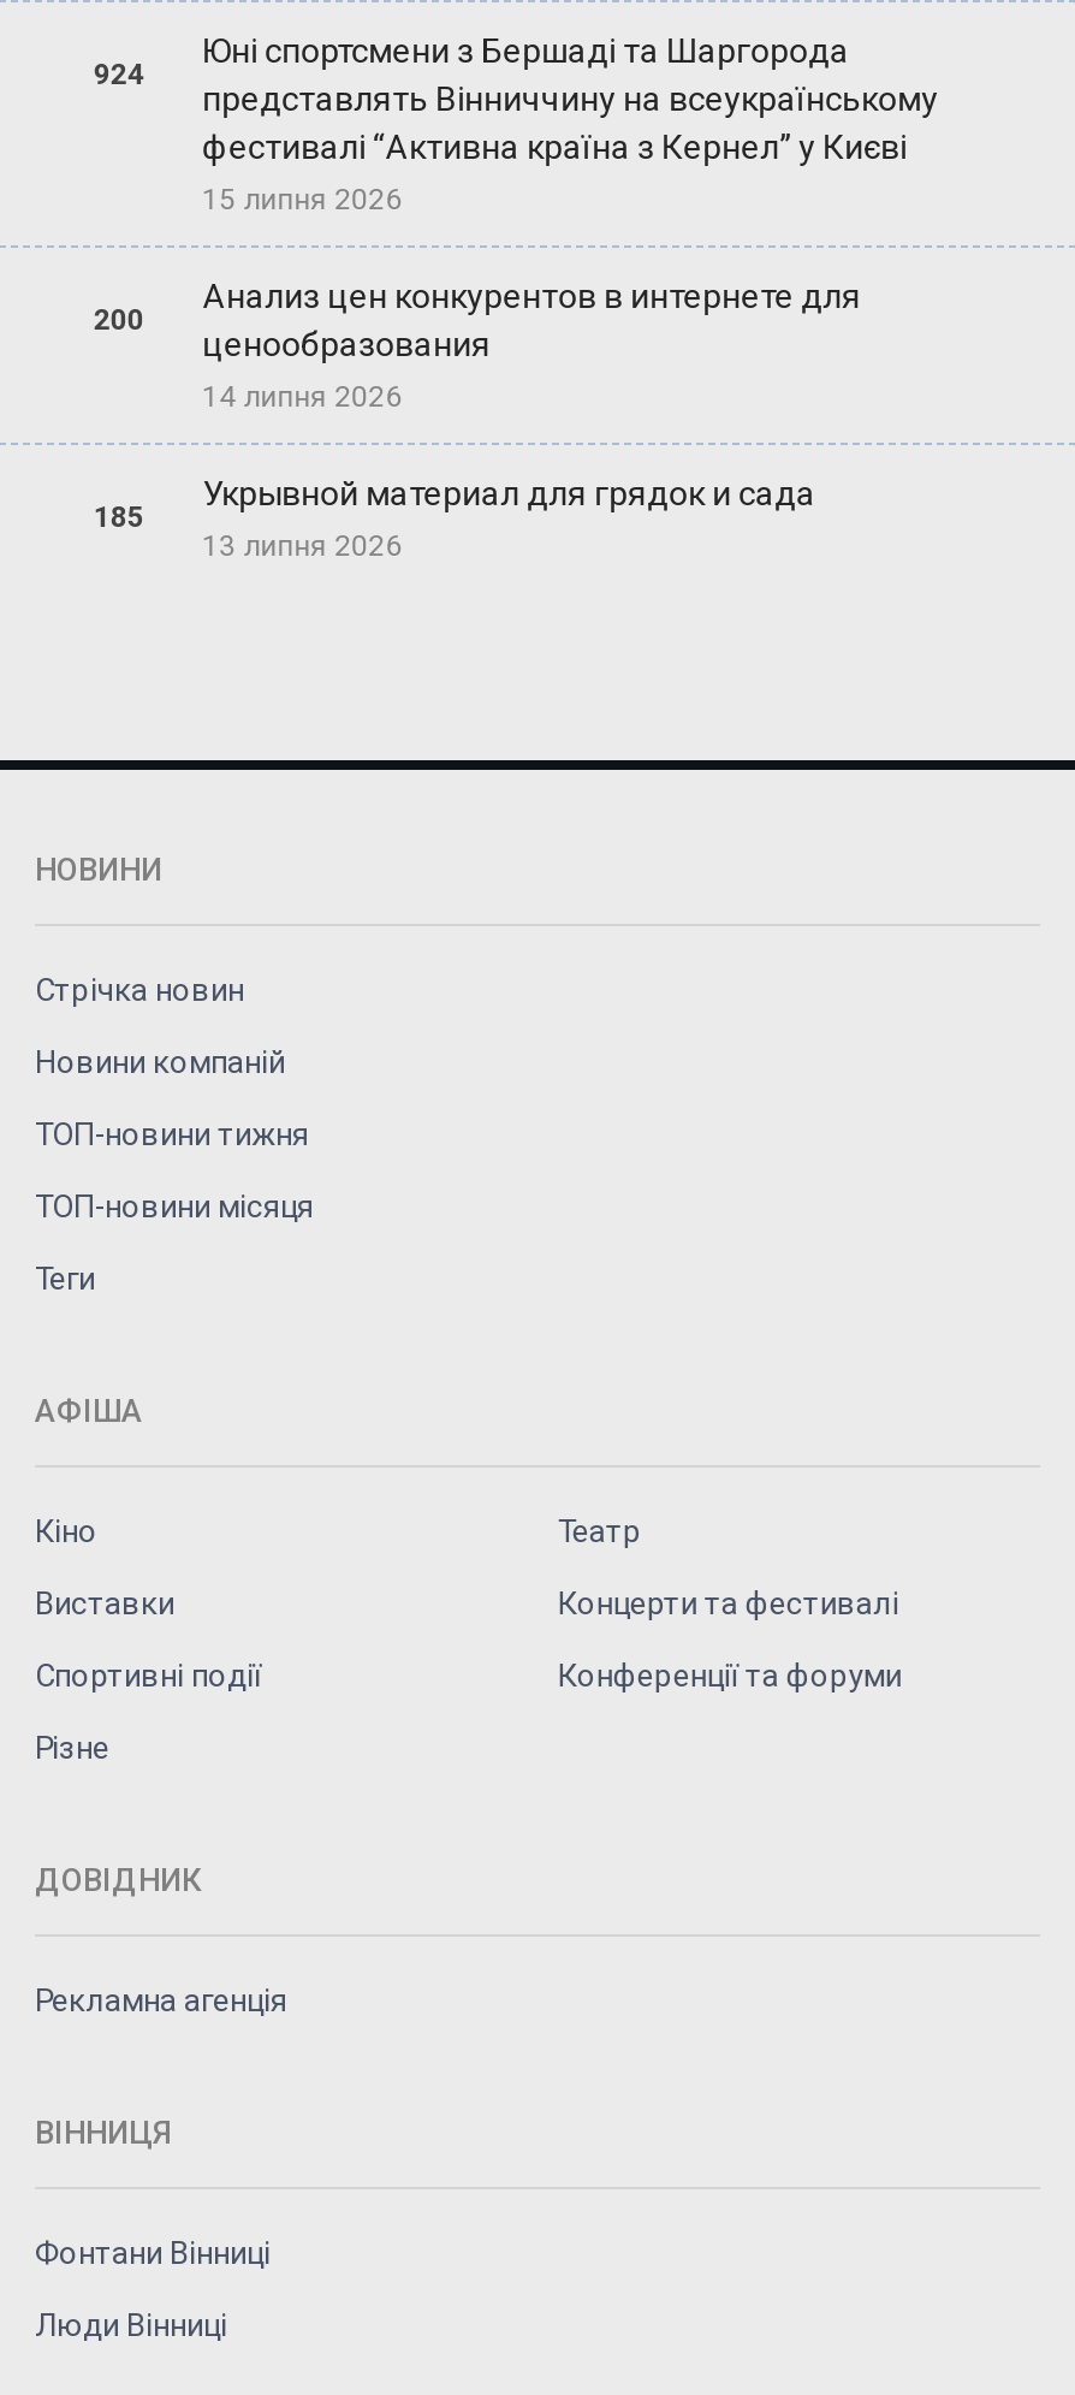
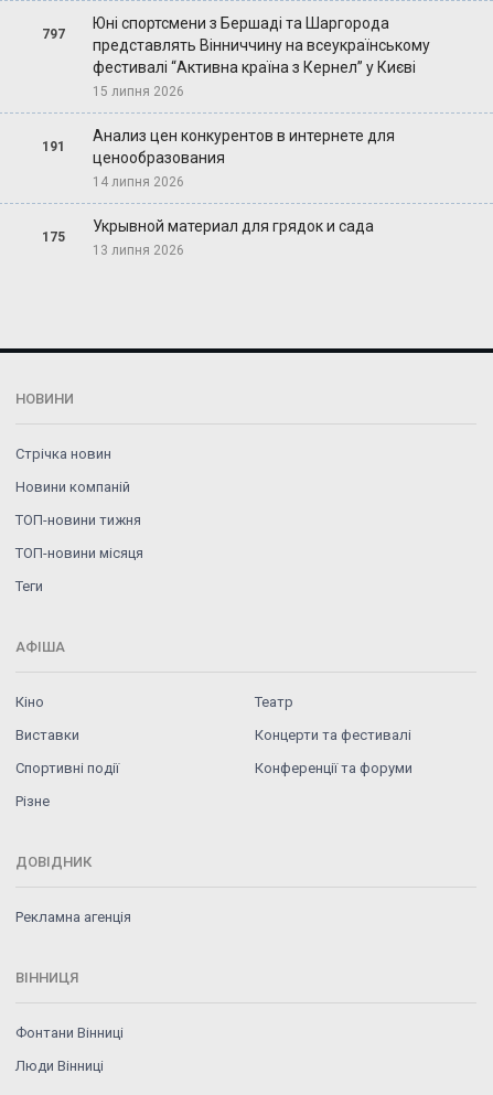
[93,59,144,92] 924 -> [42,27,65,42] 797
[93,304,144,338] 200 -> [42,139,65,155] 191
[93,501,144,535] 185 -> [42,230,65,245] 175

